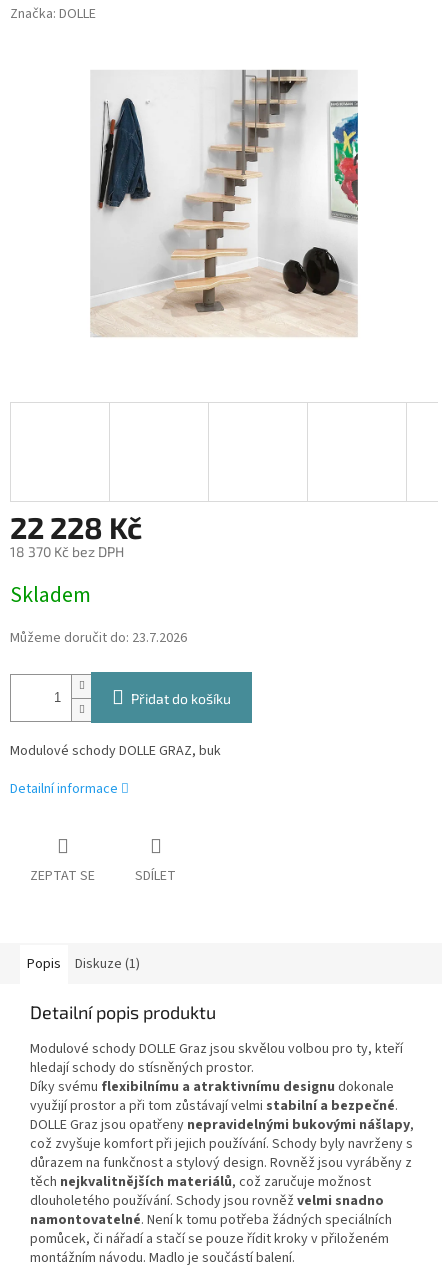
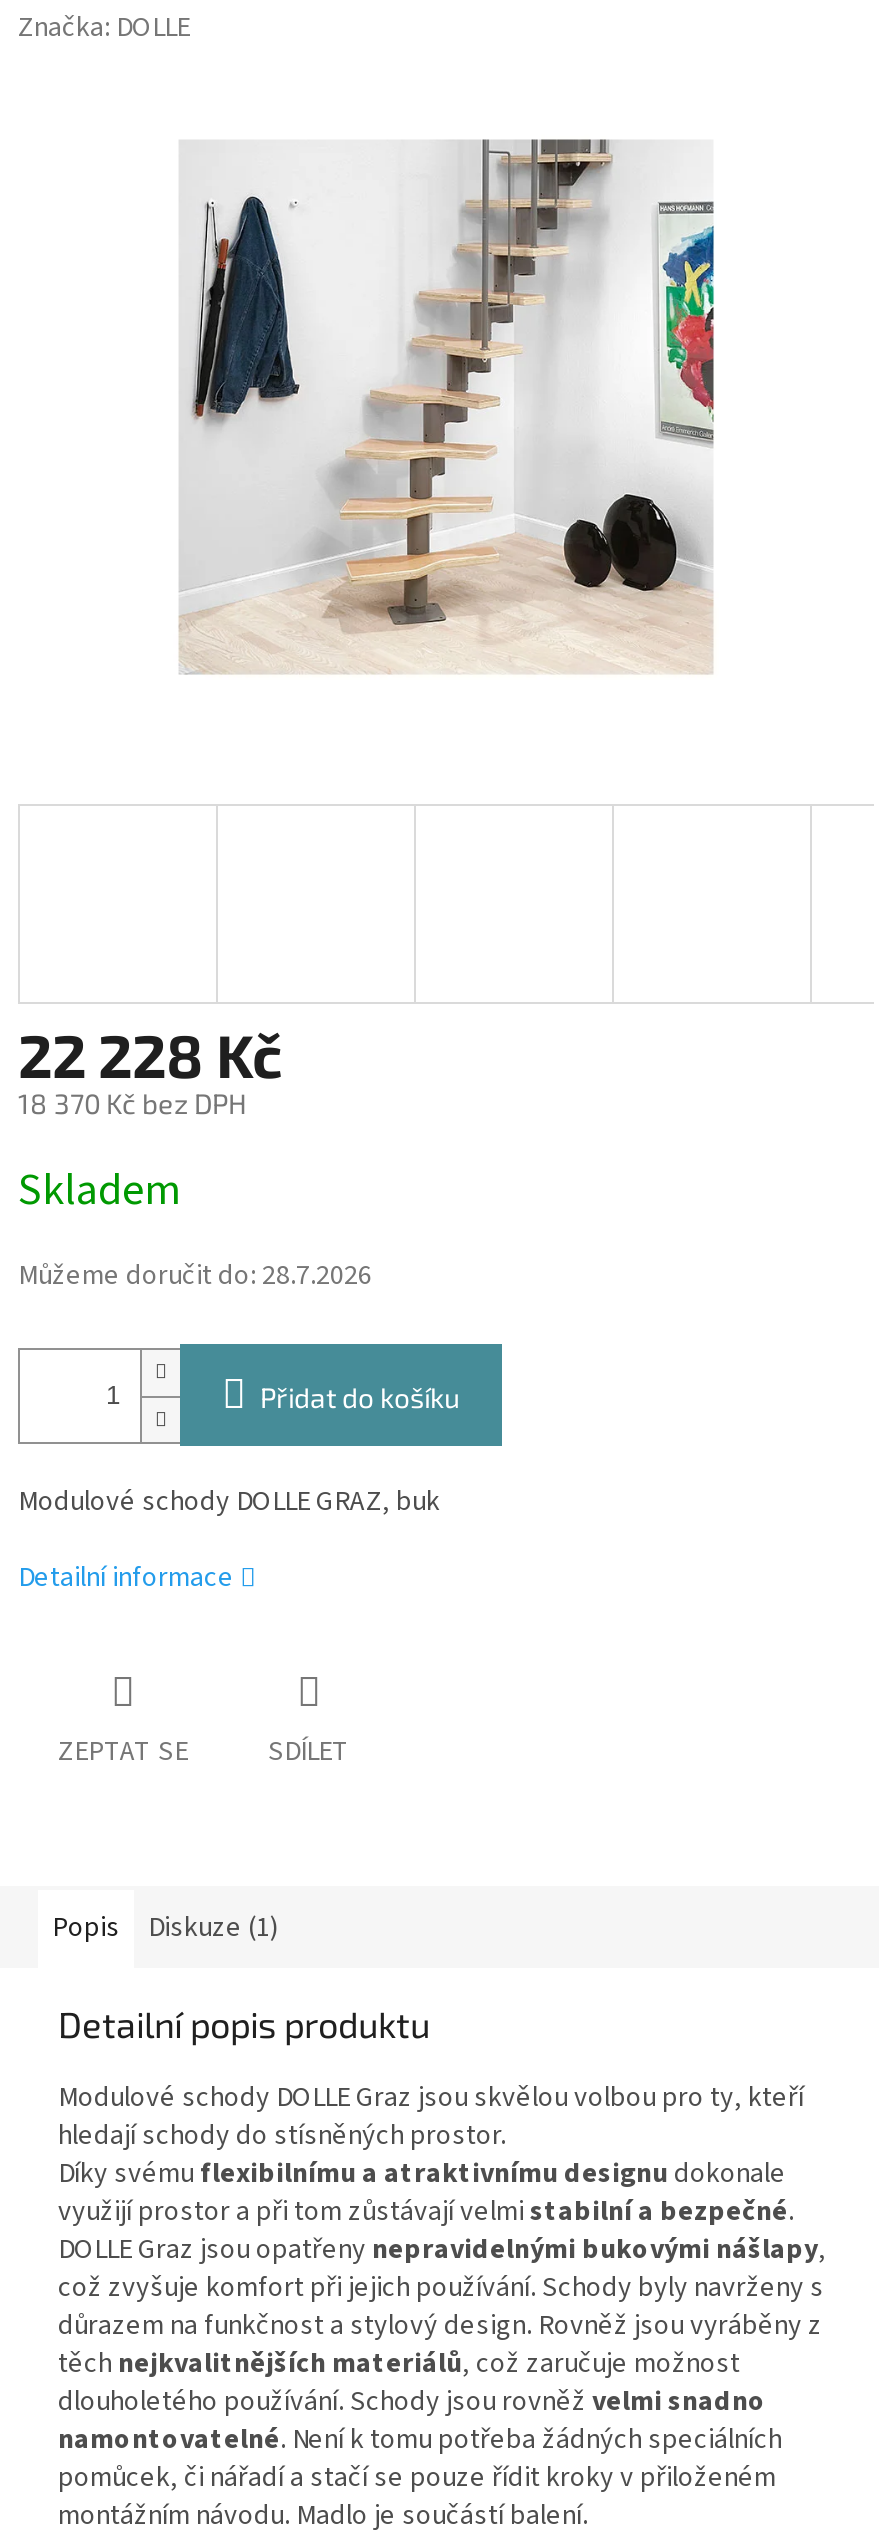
[10,628,187,648] Můžeme doručit do: 23.7.2026 -> [18,1257,372,1297] Můžeme doručit do: 28.7.2026

